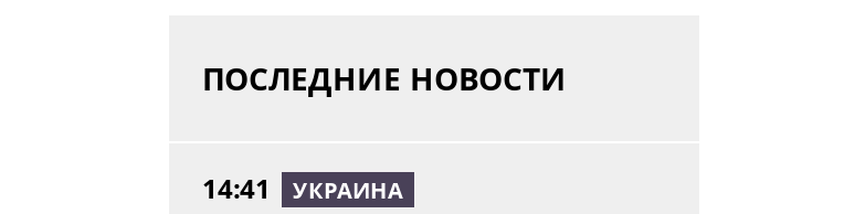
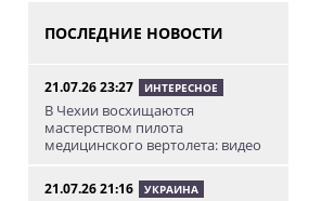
[202,170,271,208] 14:41 -> [44,78,261,198] 21.07.26 23:27 | ИНТЕРЕСНОЕ | В Чехии восхищаются | мастерством пилота | медицинского вертолета: видео | 21.07.26 21:16

